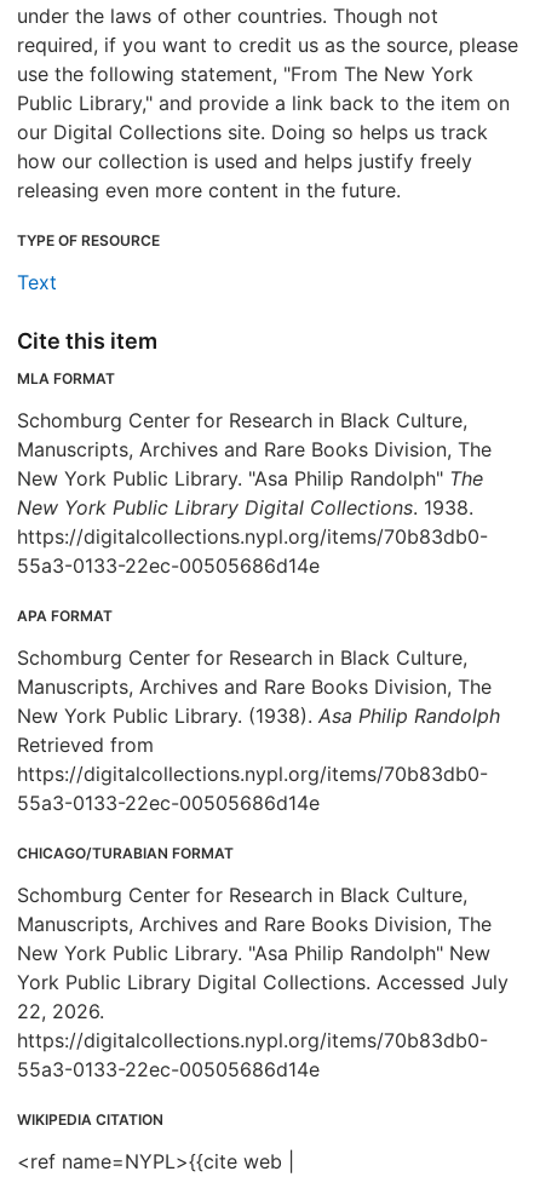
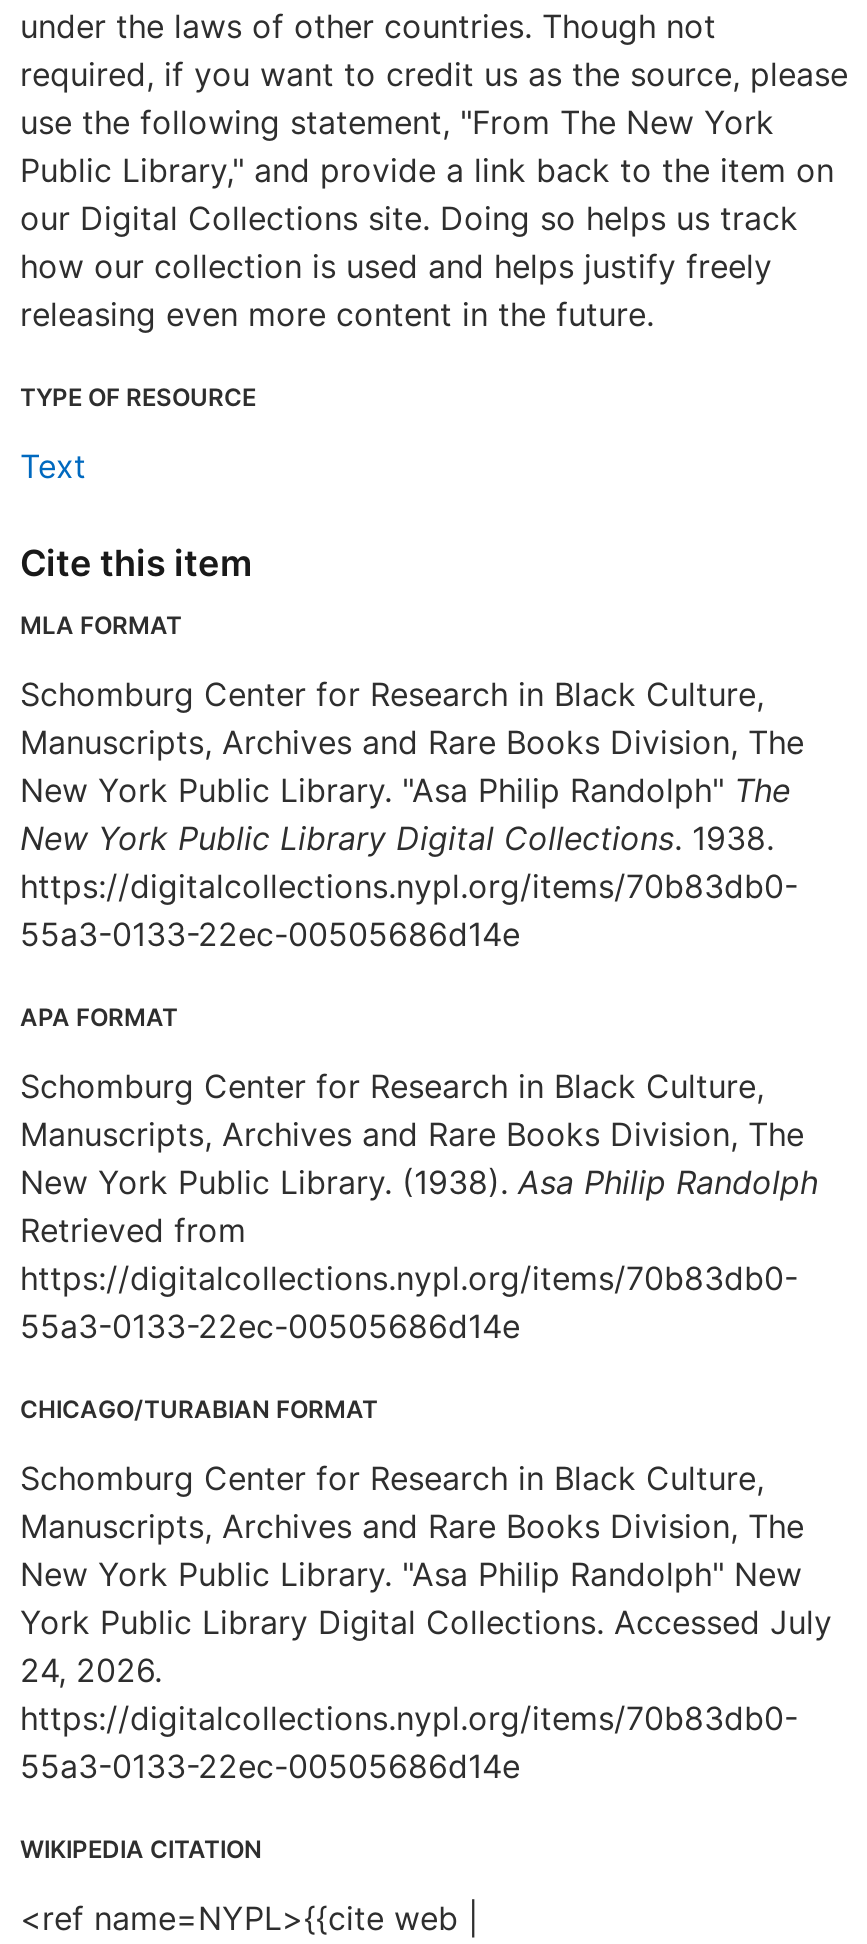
[17,999,104,1023] 22, 2026. -> [20,1650,162,1690] 24, 2026.

